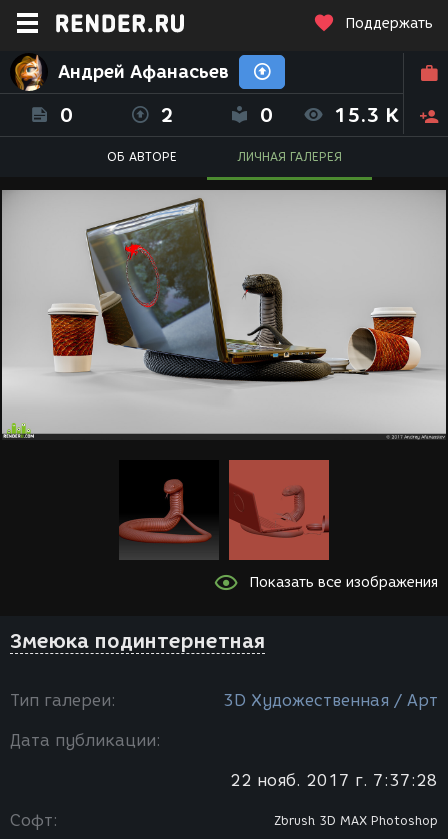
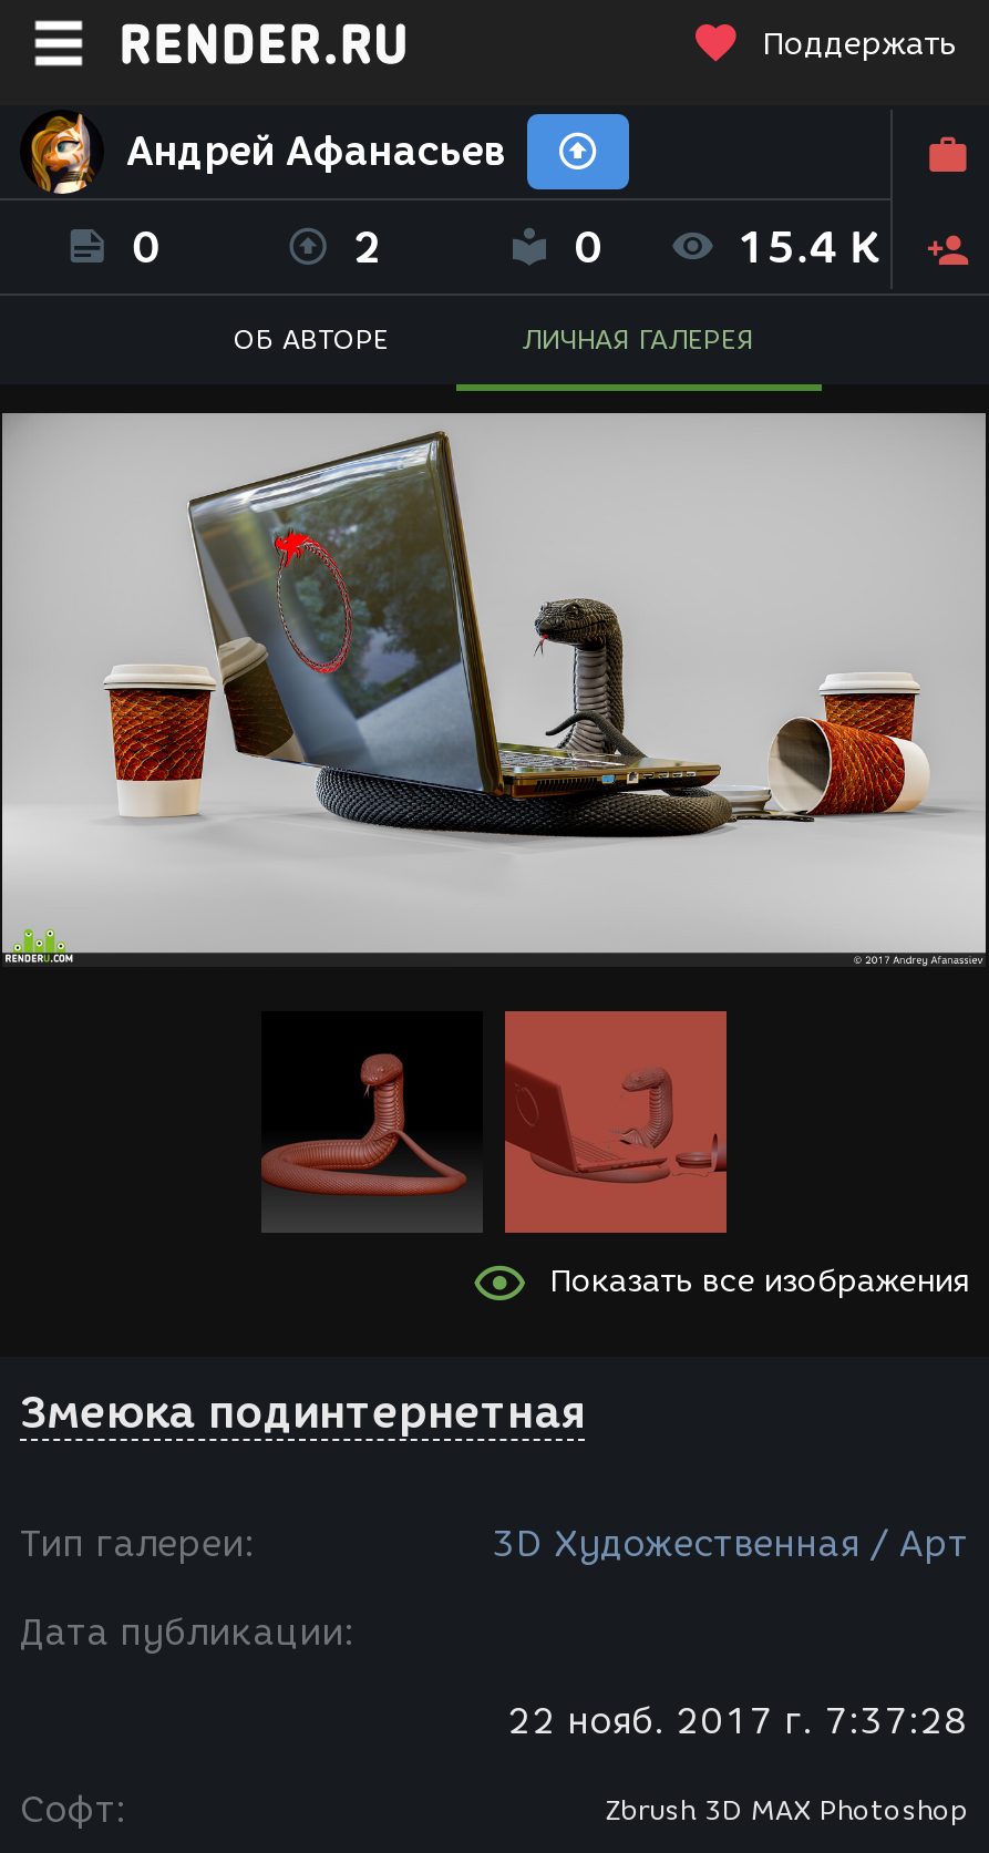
[334,103,399,127] 15.3 K -> [737,220,881,274] 15.4 K

